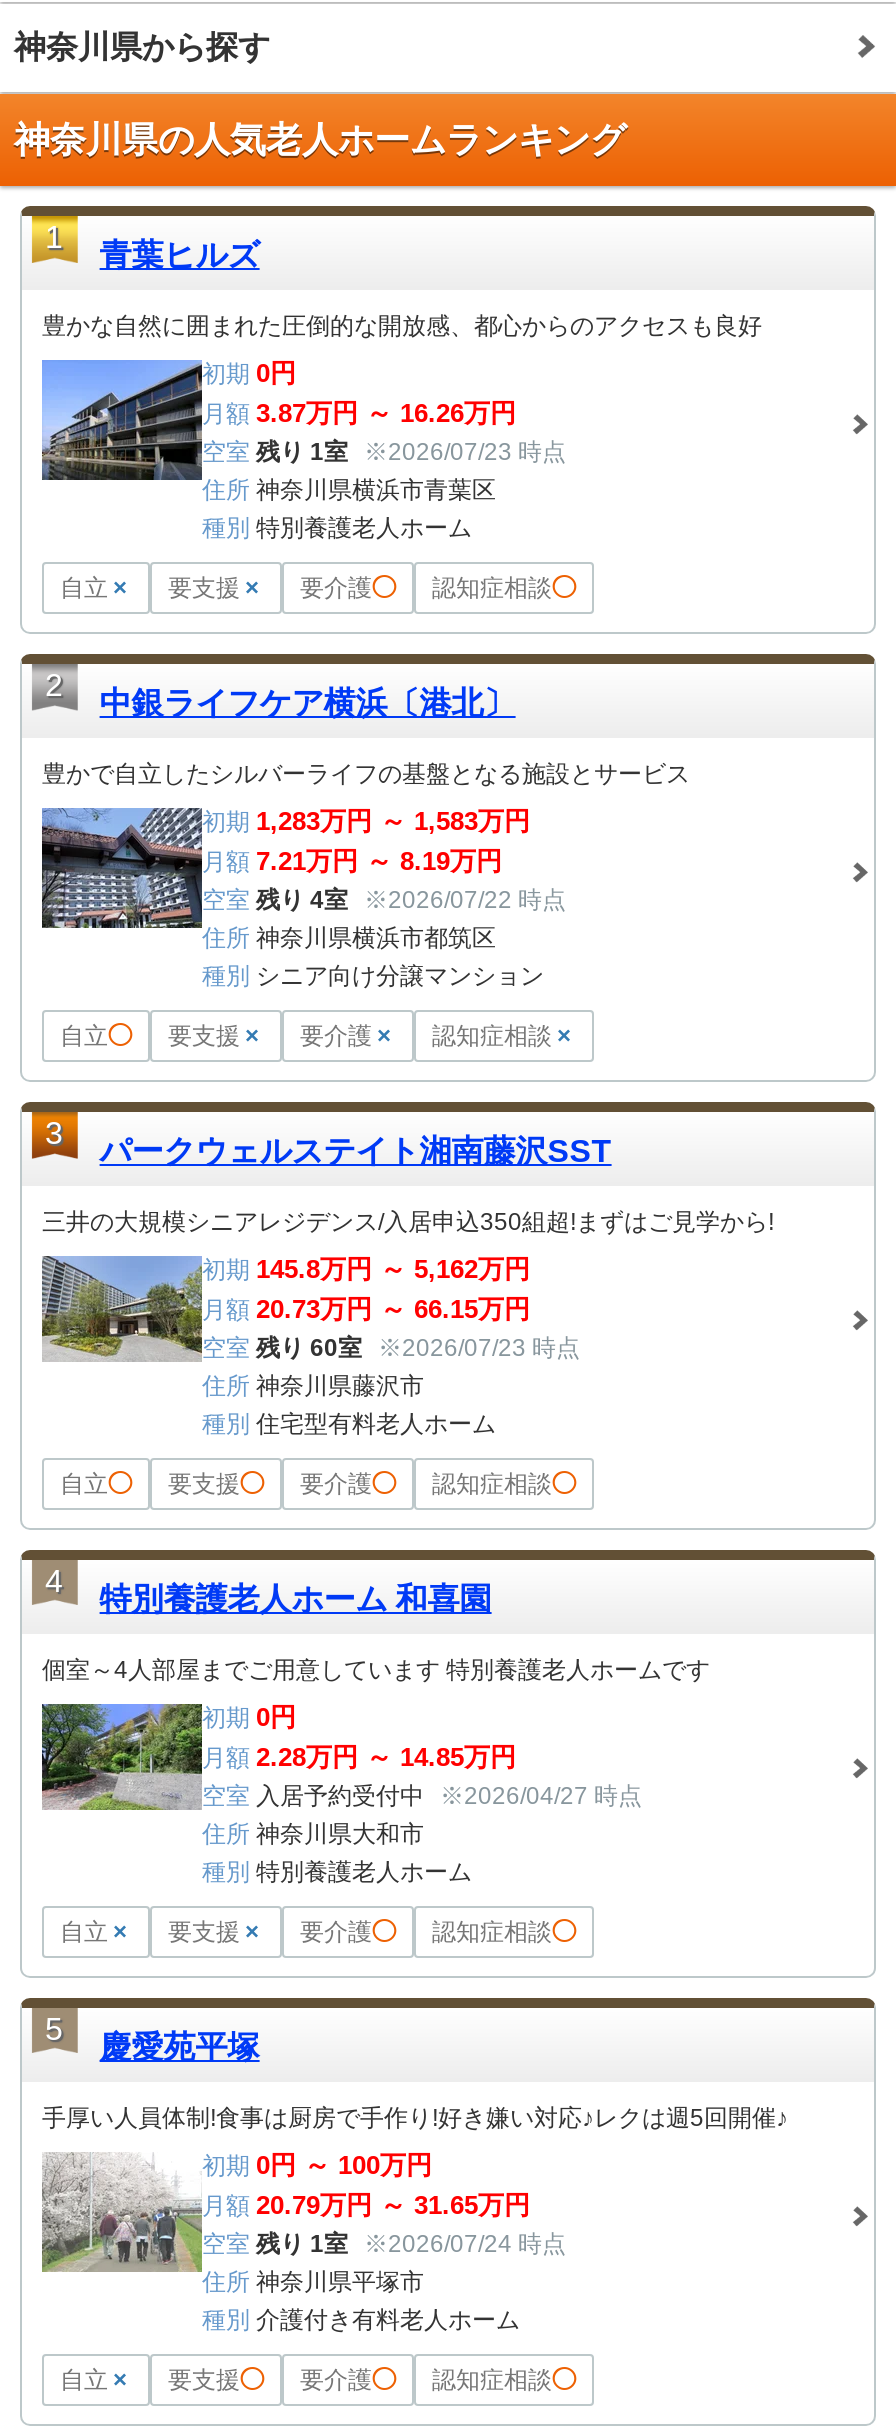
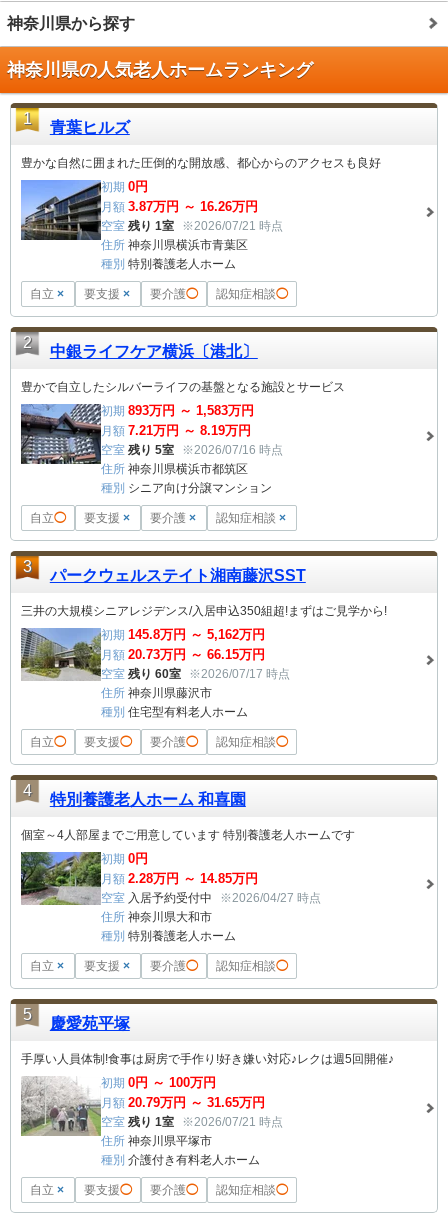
[202,437,566,465] 空室 残り 1室 ※2026/07/23 時点 -> [101,219,283,233] 空室 残り 1室 ※2026/07/21 時点
[202,805,530,835] 初期 1,283万円 ～1,583万円 -> [101,403,254,418] 初期 893万円 ～1,583万円
[202,885,566,913] 空室 残り 4室 ※2026/07/22 時点 -> [101,443,283,457] 空室 残り 5室 ※2026/07/16 時点
[202,1333,580,1361] 空室 残り 60室 ※2026/07/23 時点 -> [101,667,290,681] 空室 残り 60室 ※2026/07/17 時点
[202,2229,566,2257] 空室 残り 1室 ※2026/07/24 時点 -> [101,1115,283,1129] 空室 残り 1室 ※2026/07/21 時点

